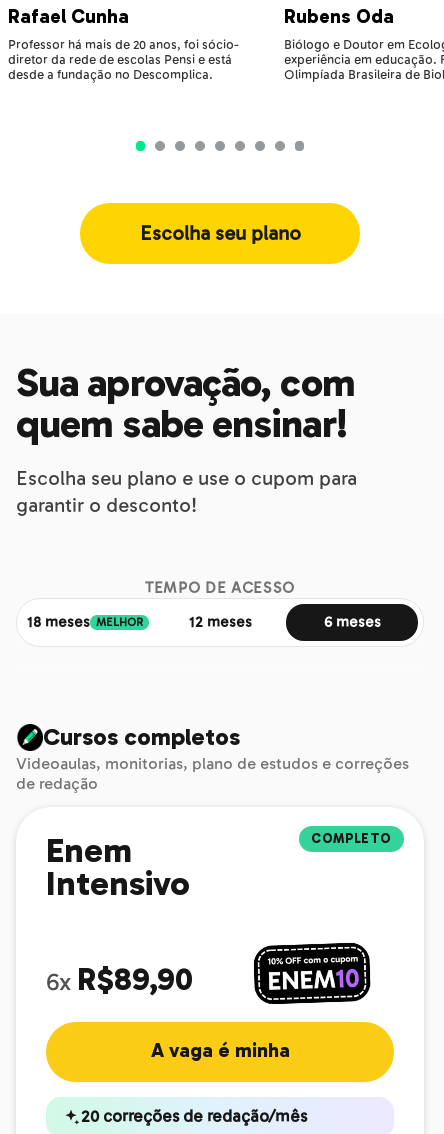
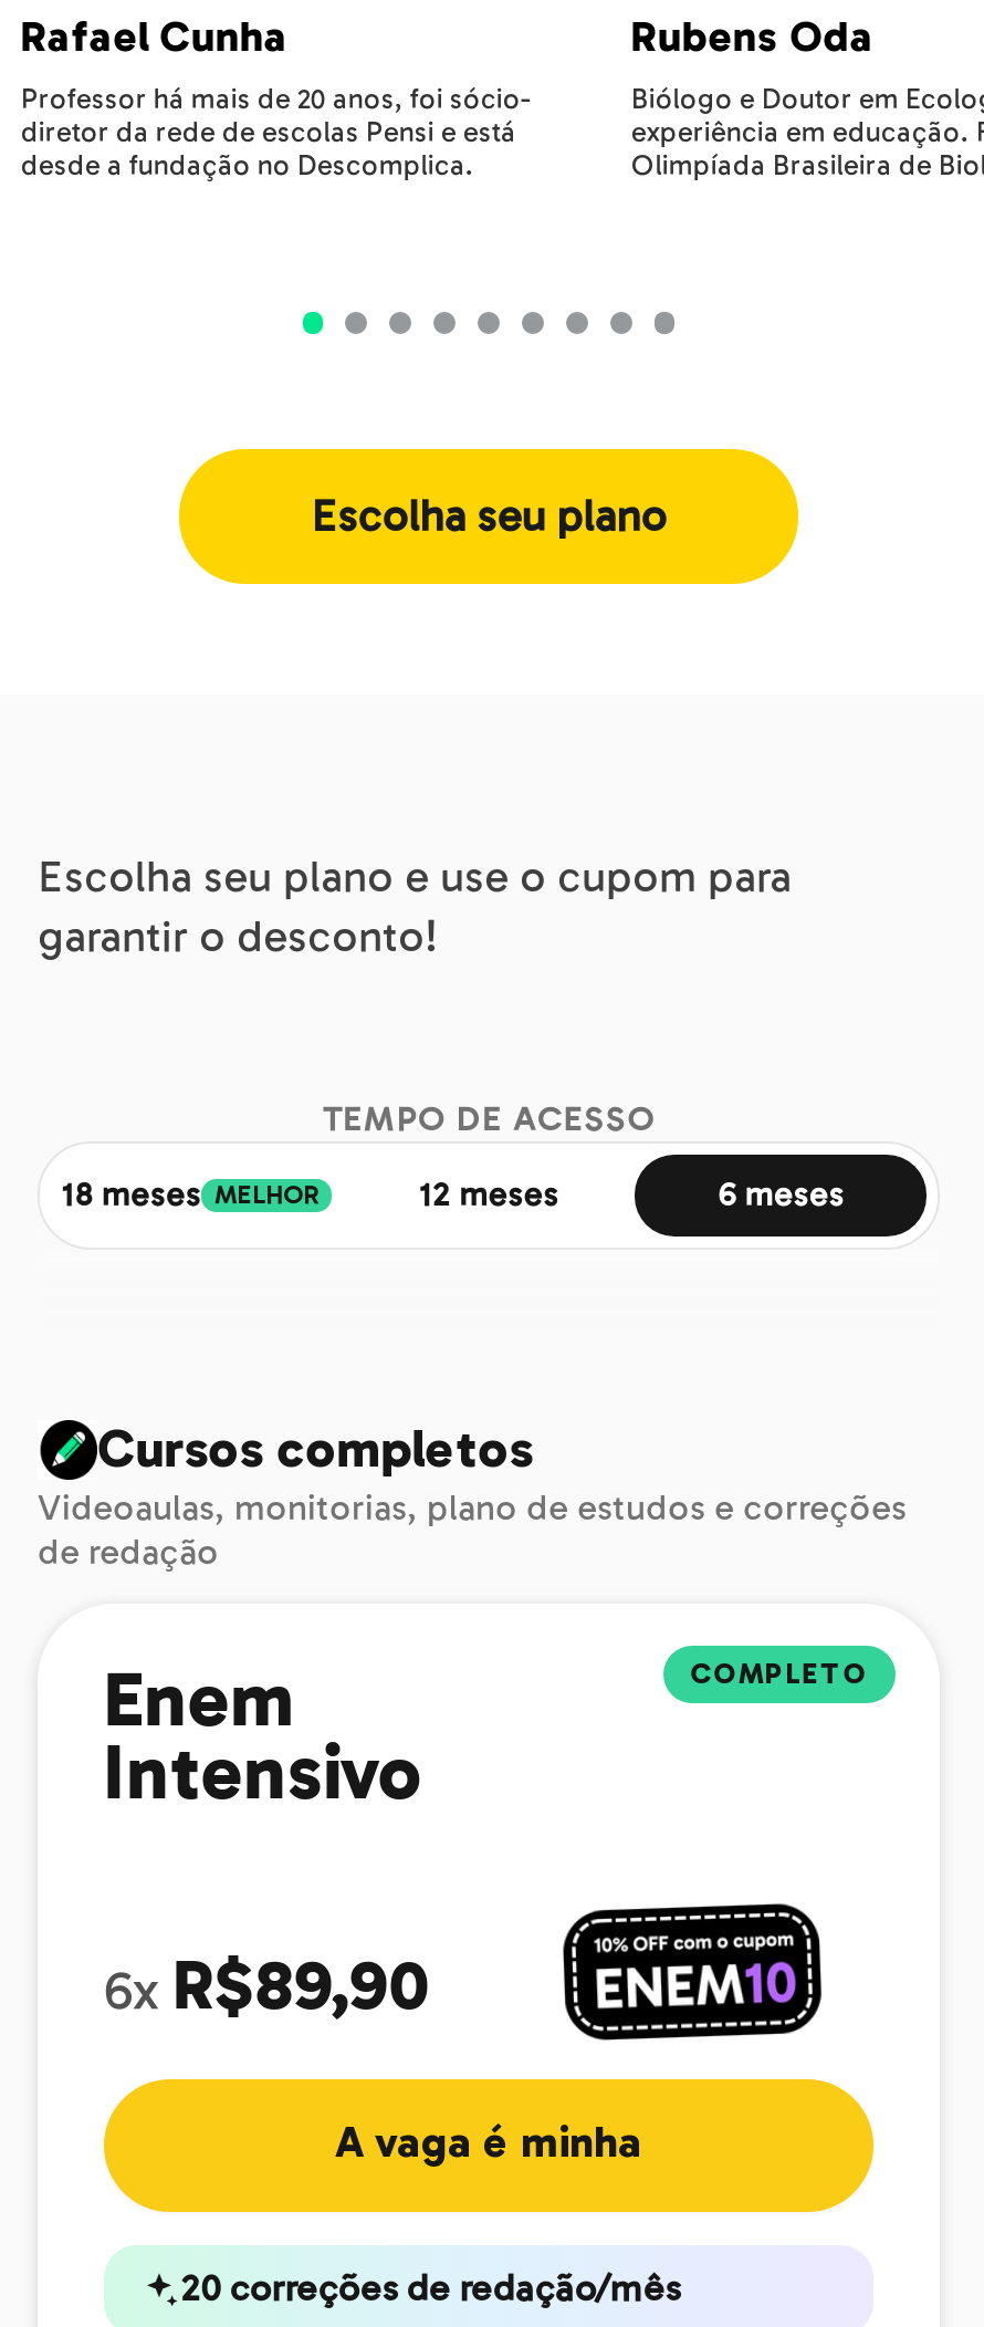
[16,360,355,448] Sua aprovação, com | quem sabe ensinar! -> none

